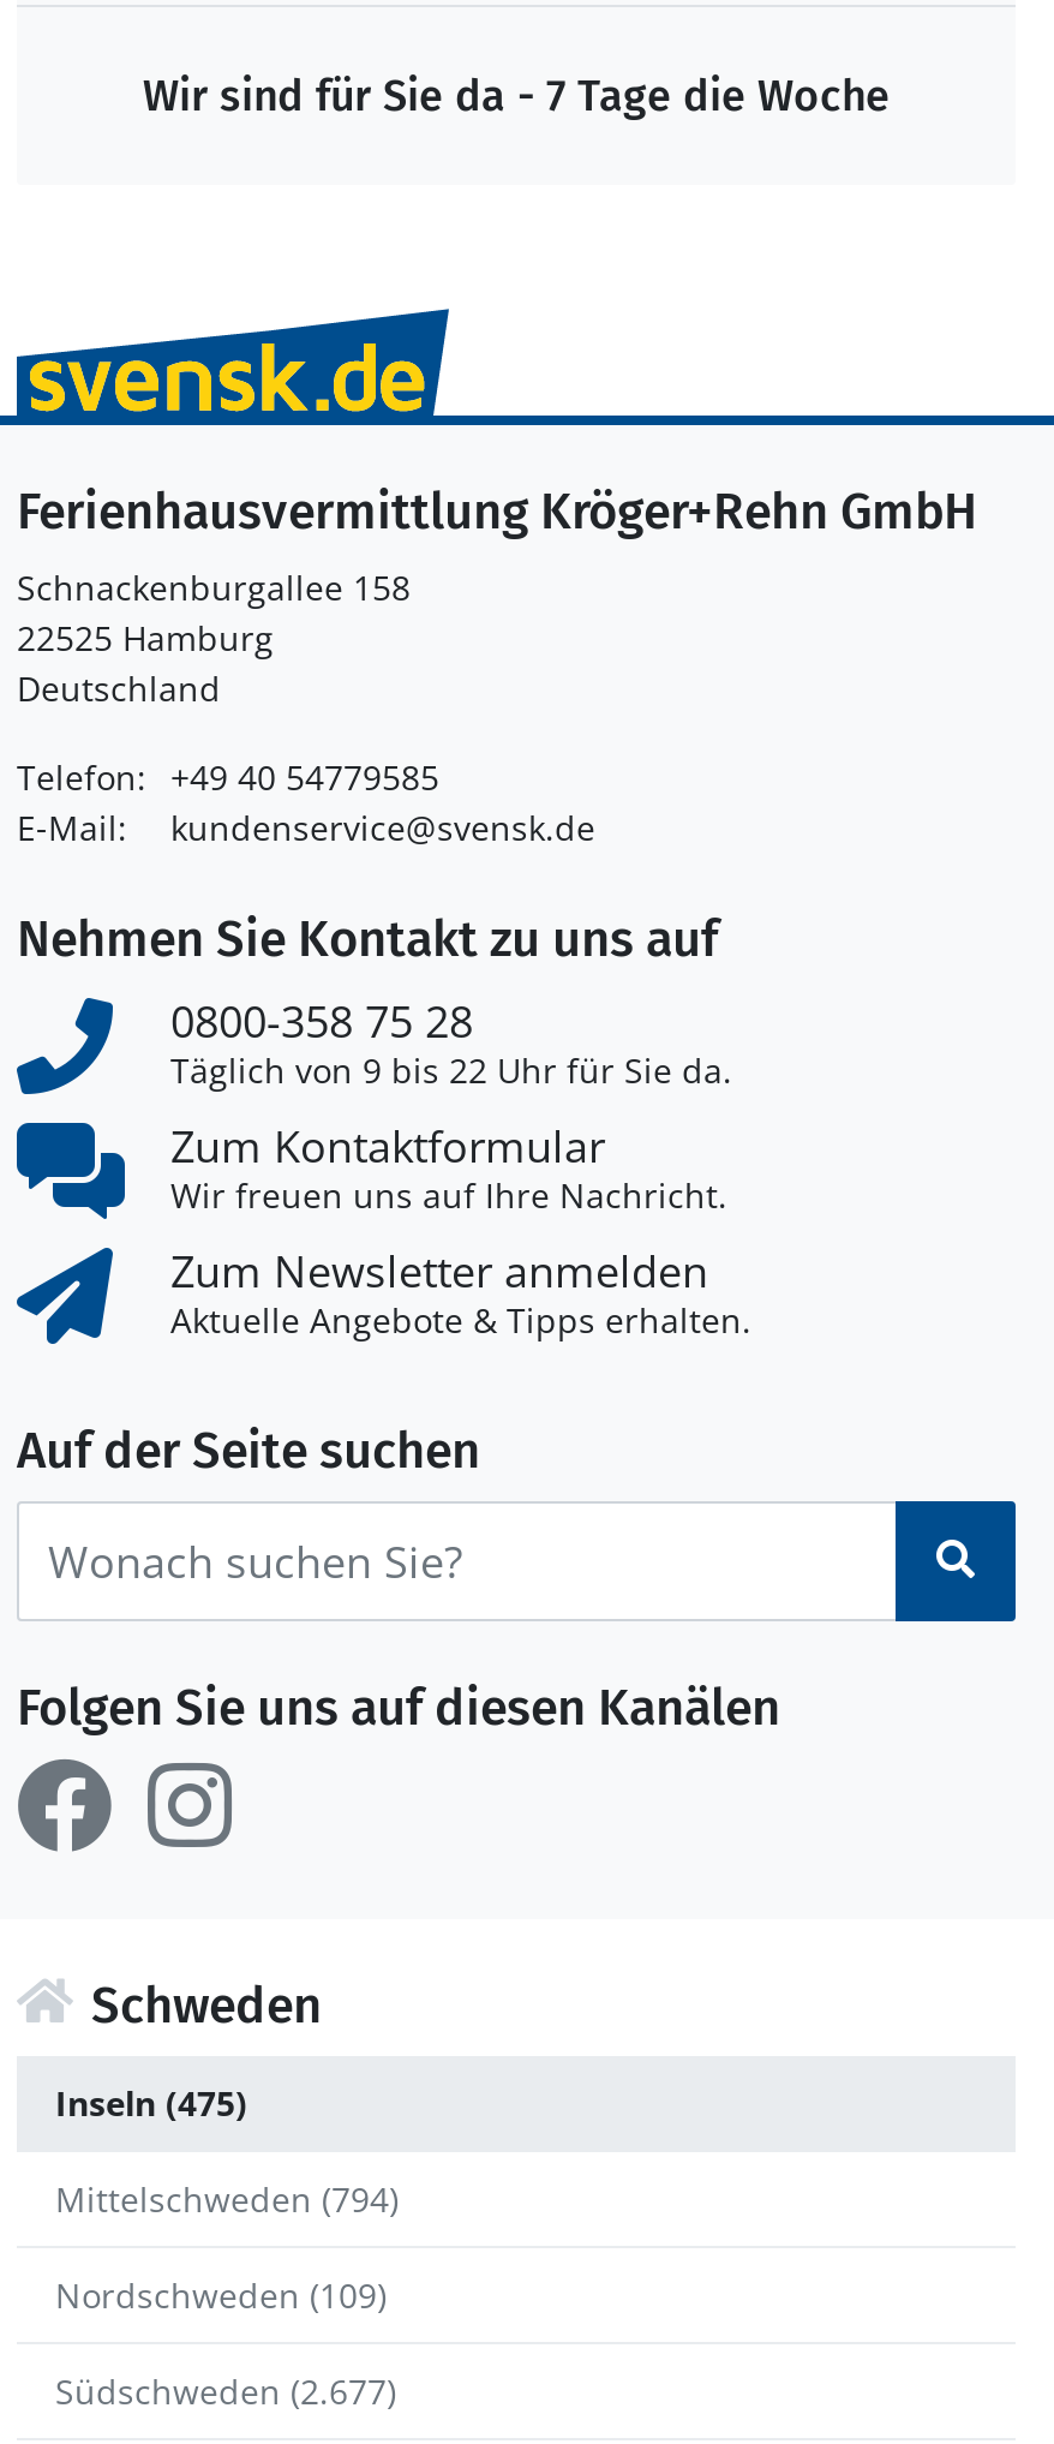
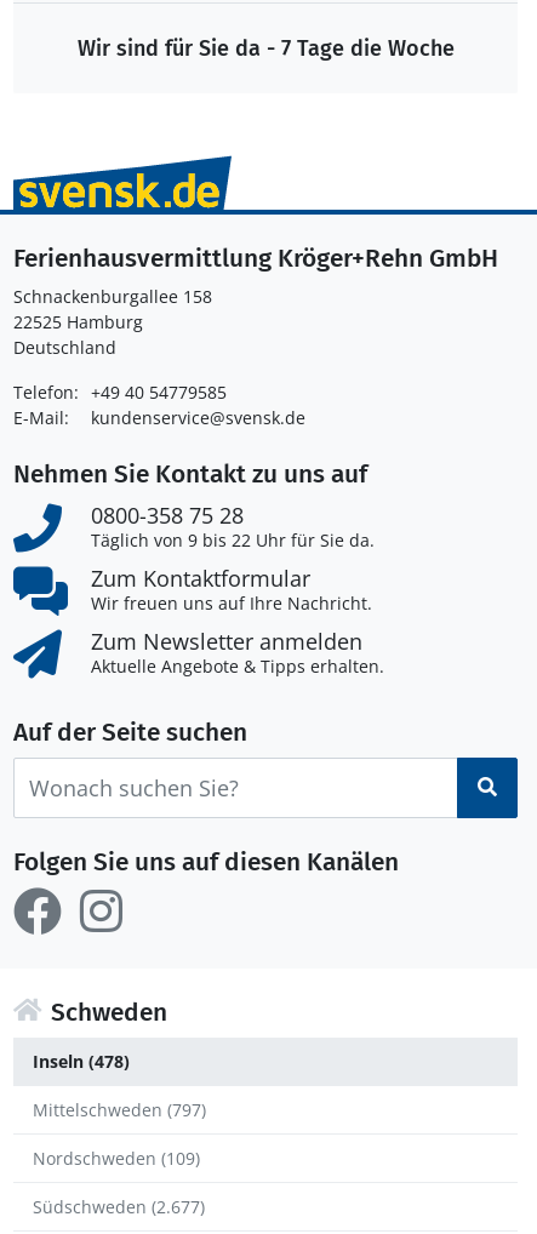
[55,2080,247,2126] Inseln (475) -> [33,1050,130,1073] Inseln (478)
[55,2176,399,2222] Mittelschweden (794) -> [33,1098,206,1121] Mittelschweden (797)

